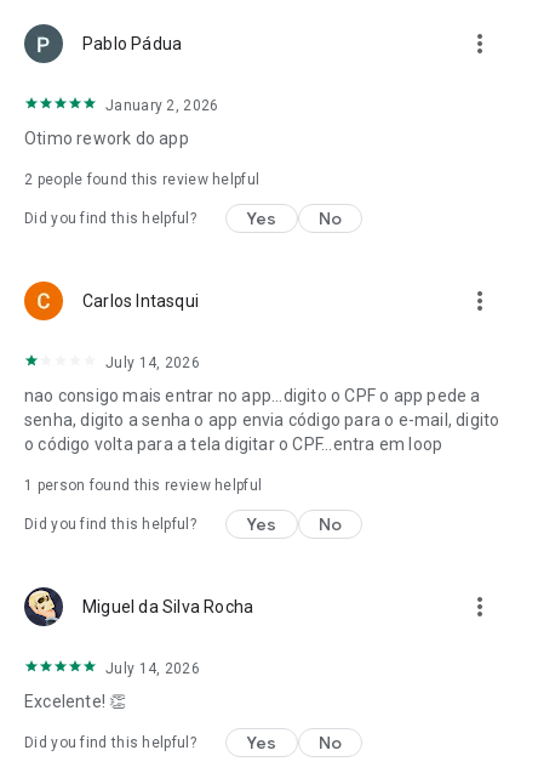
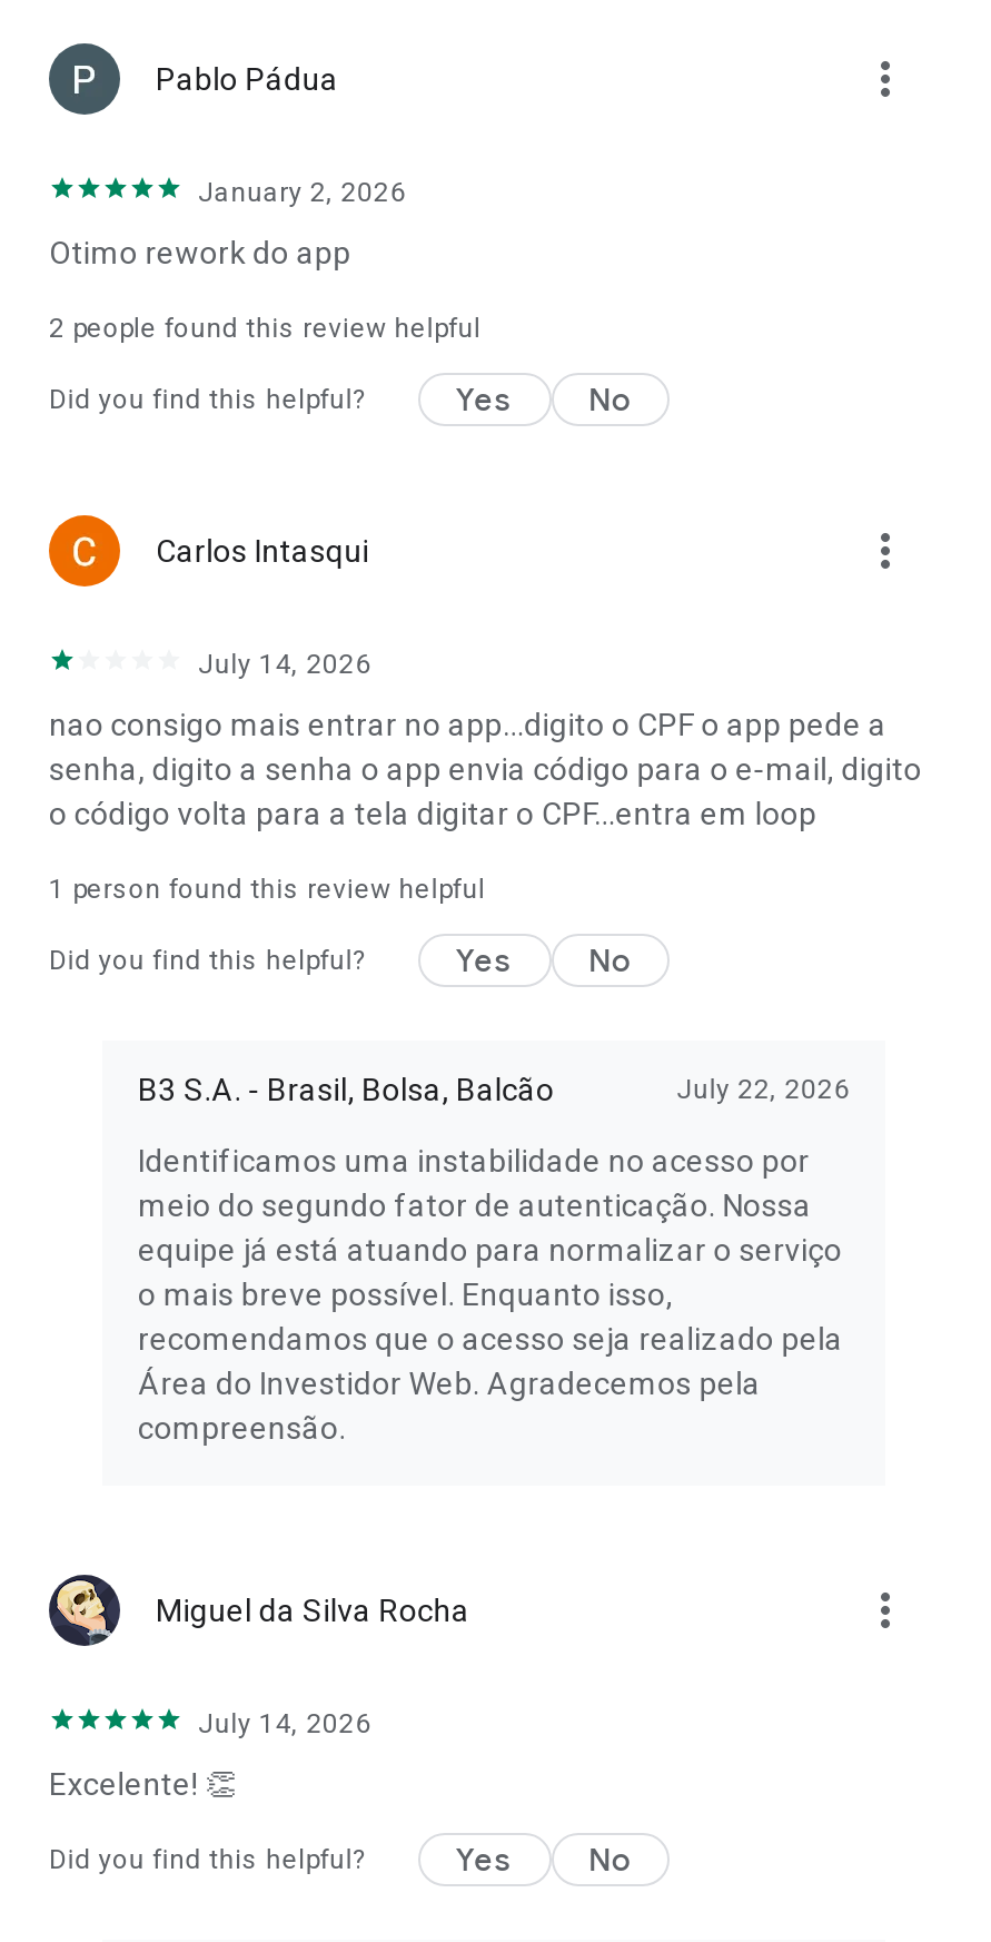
none -> [138,1072,850,1446] B3 S.A. - Brasil, Bolsa, Balcão | July 22, 2026 | Identificamos uma instabilidade no acesso por | meio do segundo fator de autenticação. Nossa | equipe já está atuando para normalizar o serviço | o mais breve possível. Enquanto isso, | recomendamos que o acesso seja realizado pela | Área do Investidor Web. Agradecemos pela | compreensão.

